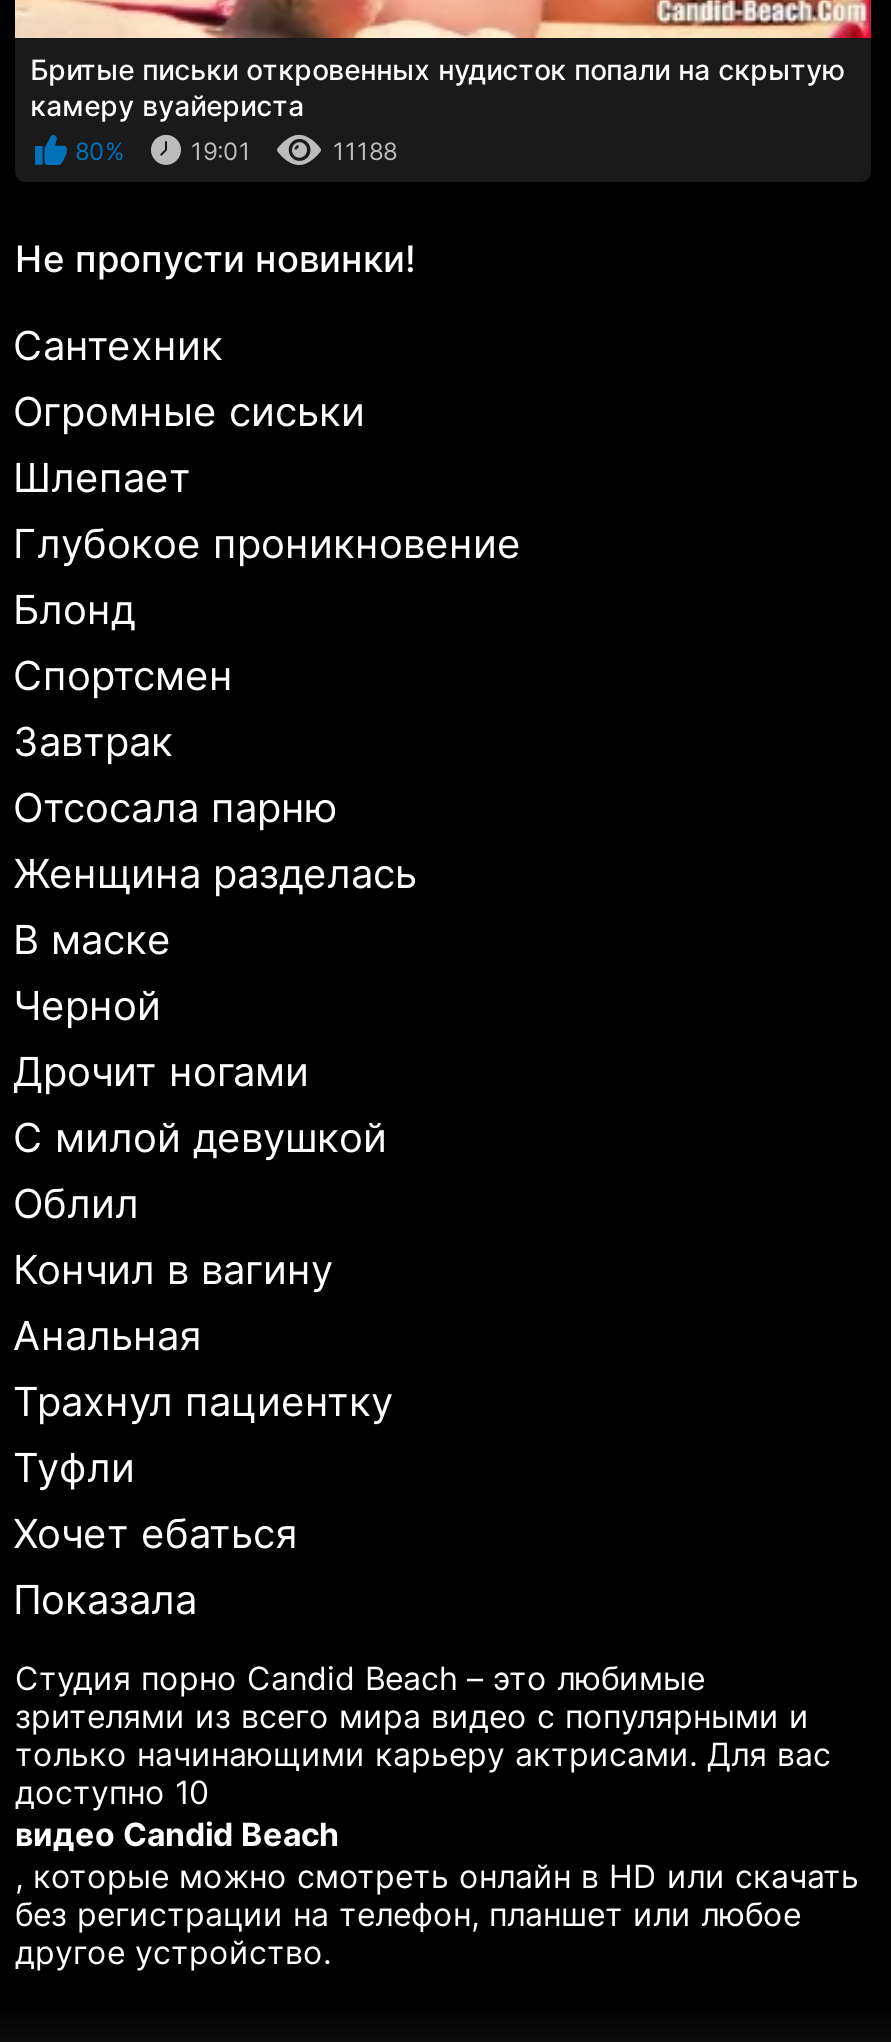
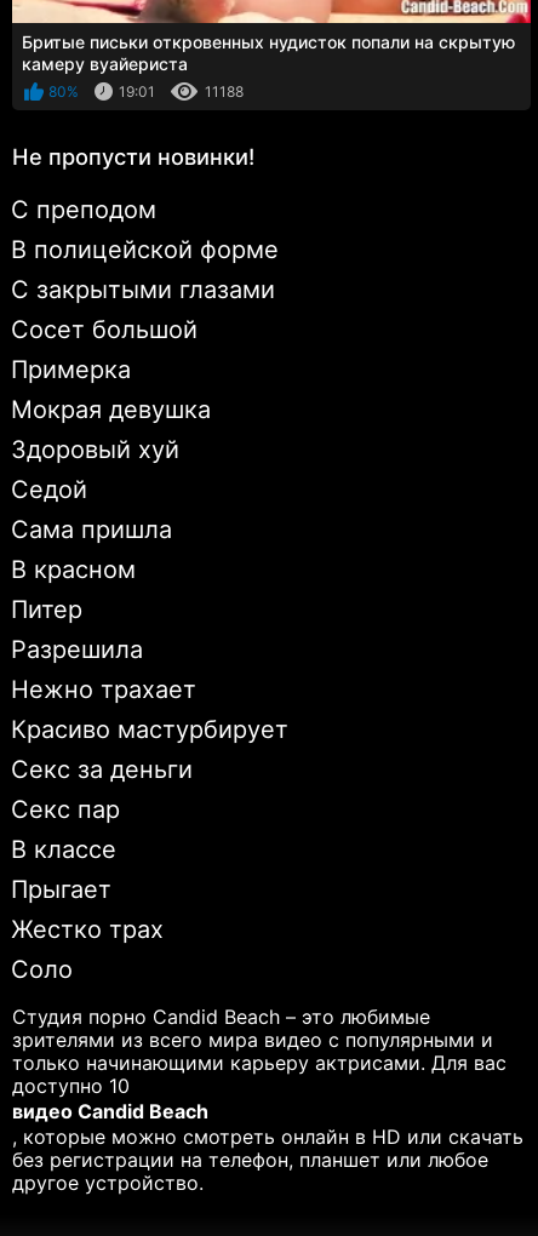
[13,322,521,1624] Сантехник | Огромные сиськи | Шлепает | Глубокое проникновение | Блонд | Спортсмен | Завтрак | Отсосала парню | Женщина разделась | В маске | Черной | Дрочит ногами | С милой девушкой | Облил | Кончил в вагину | Анальная | Трахнул пациентку | Туфли | Хочет ебаться | Показала -> [11,195,288,984] С преподом | В полицейской форме | С закрытыми глазами | Сосет большой | Примерка | Мокрая девушка | Здоровый хуй | Седой | Сама пришла | В красном | Питер | Разрешила | Нежно трахает | Красиво мастурбирует | Секс за деньги | Секс пар | В классе | Прыгает | Жестко трах | Соло

